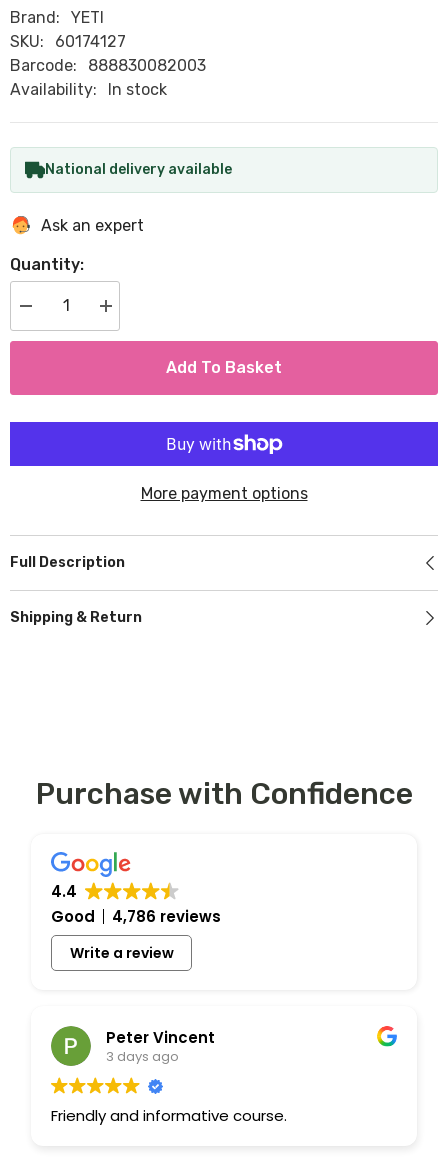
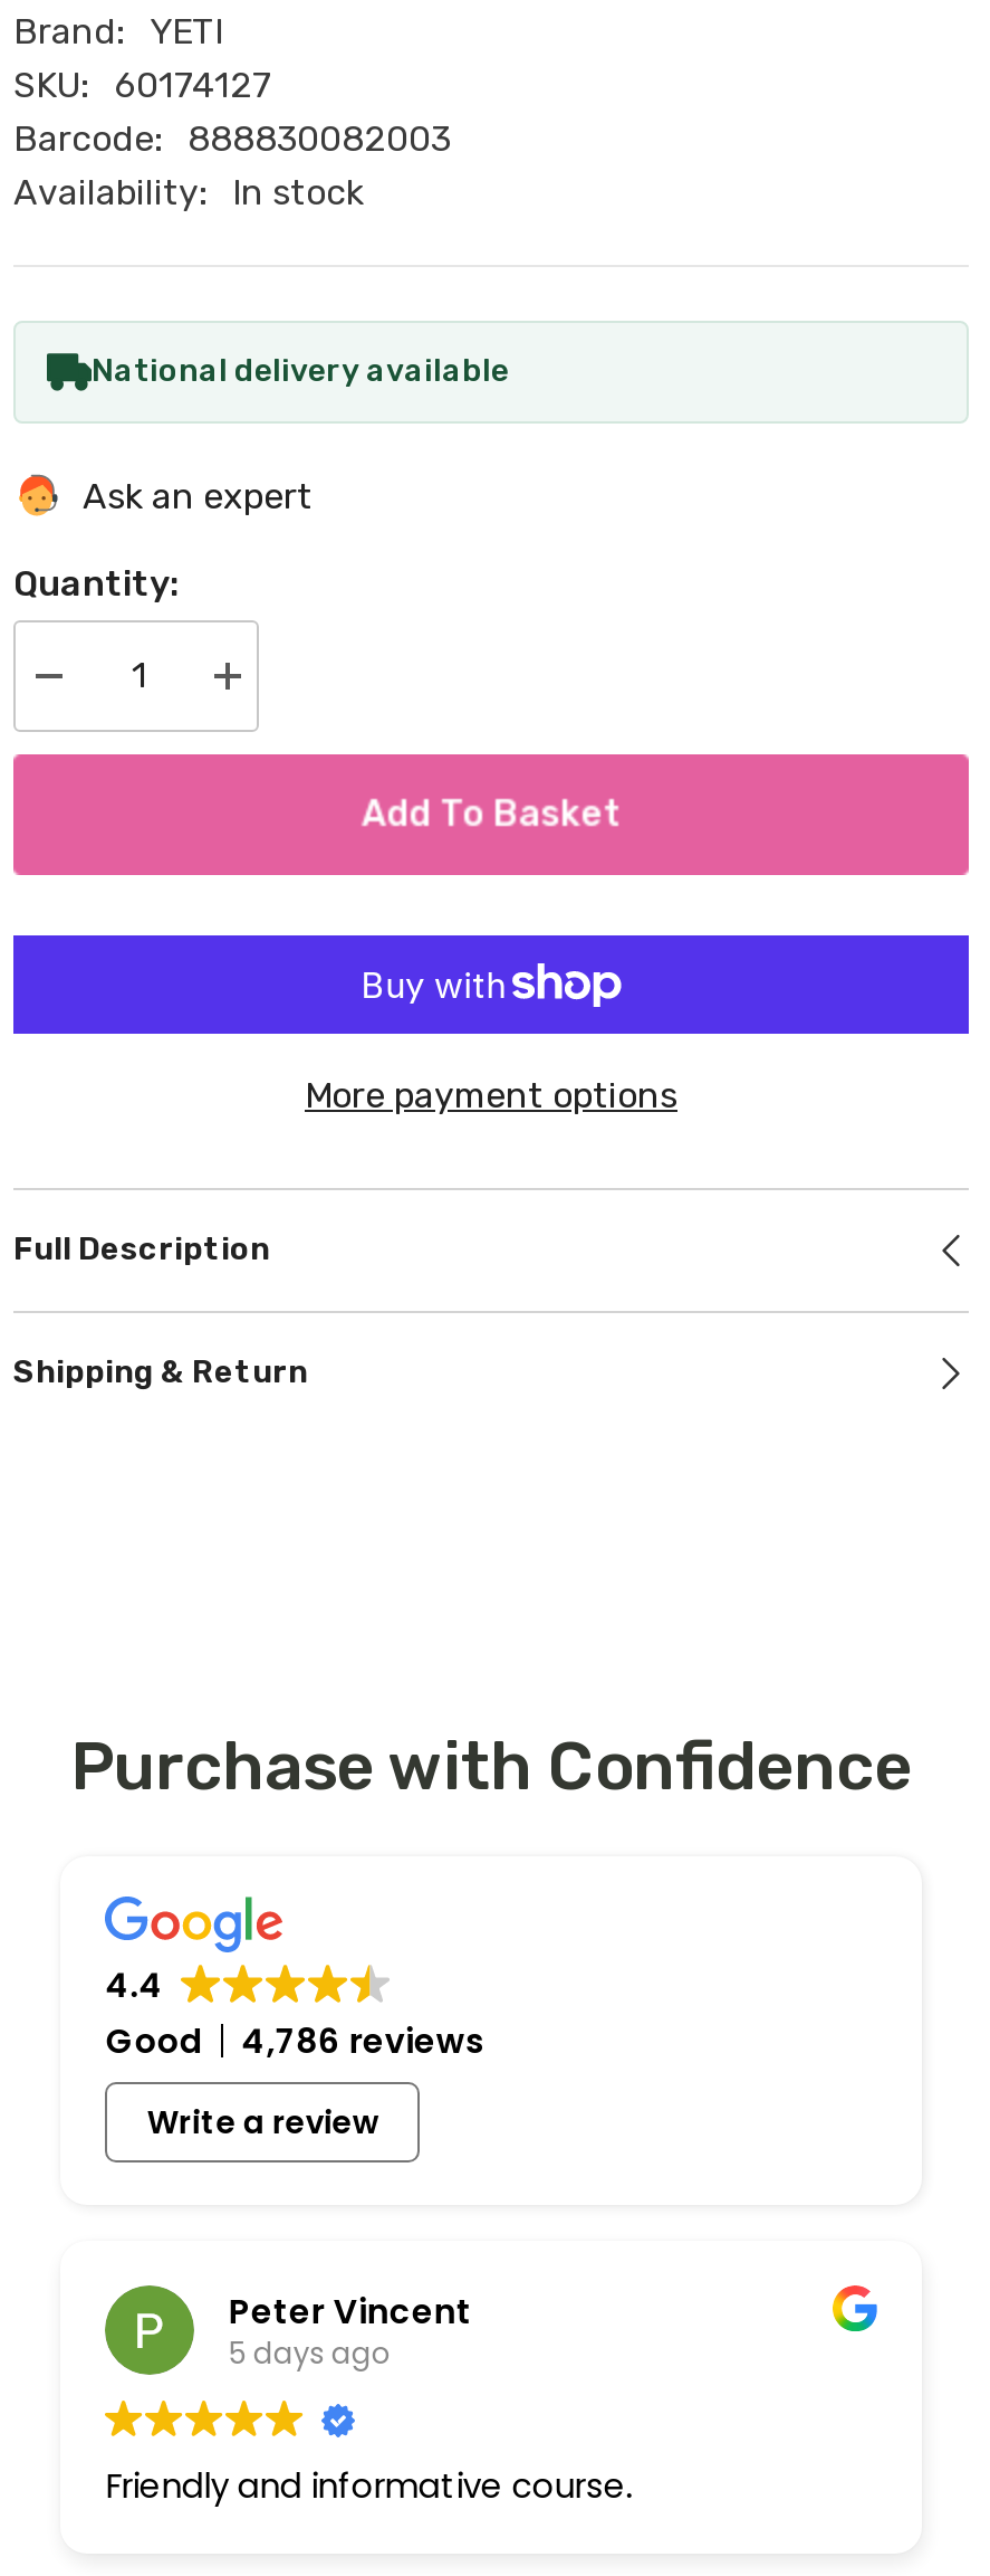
[106,1047,179,1066] 3 days ago -> [229,2332,392,2374] 5 days ago

